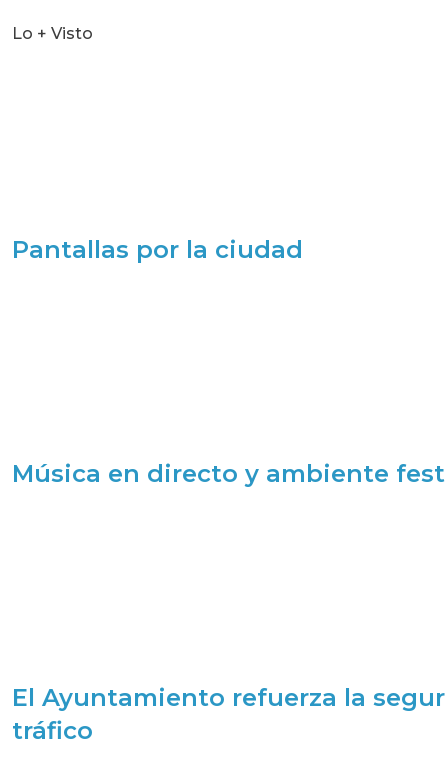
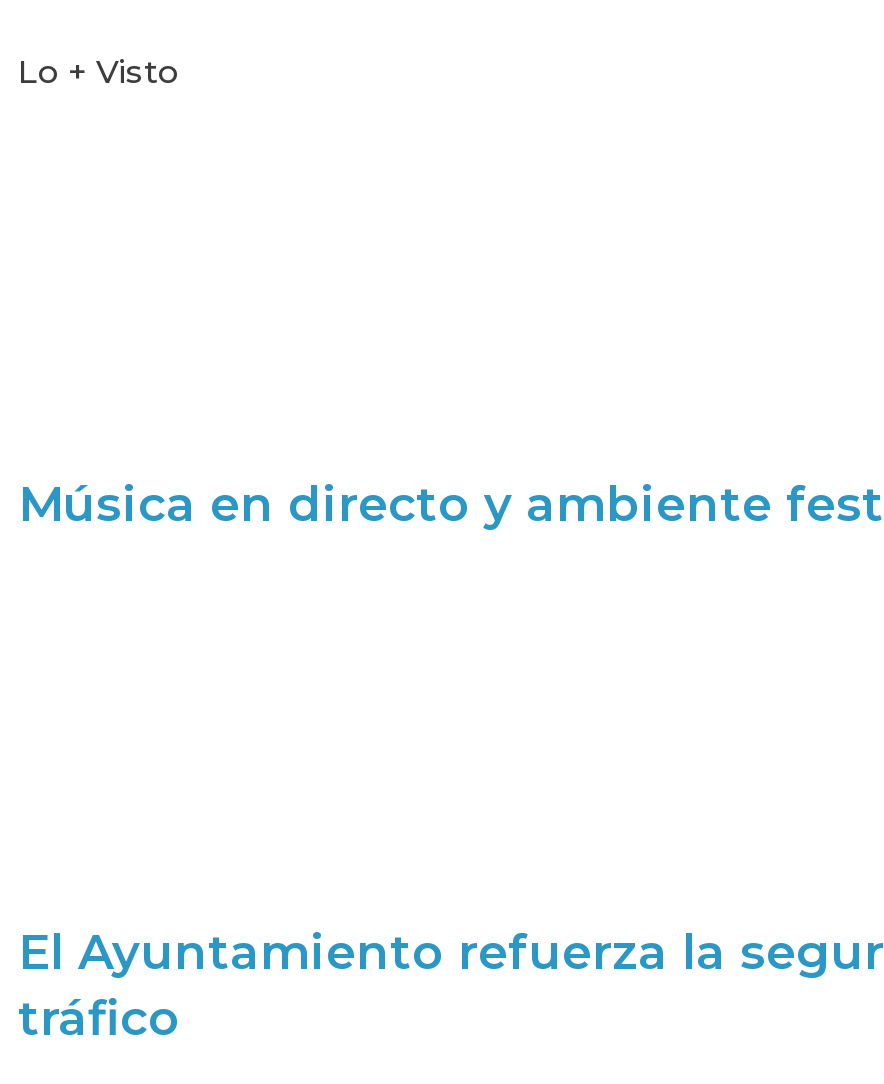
[12,235,303,264] Pantallas por la ciudad -> none

